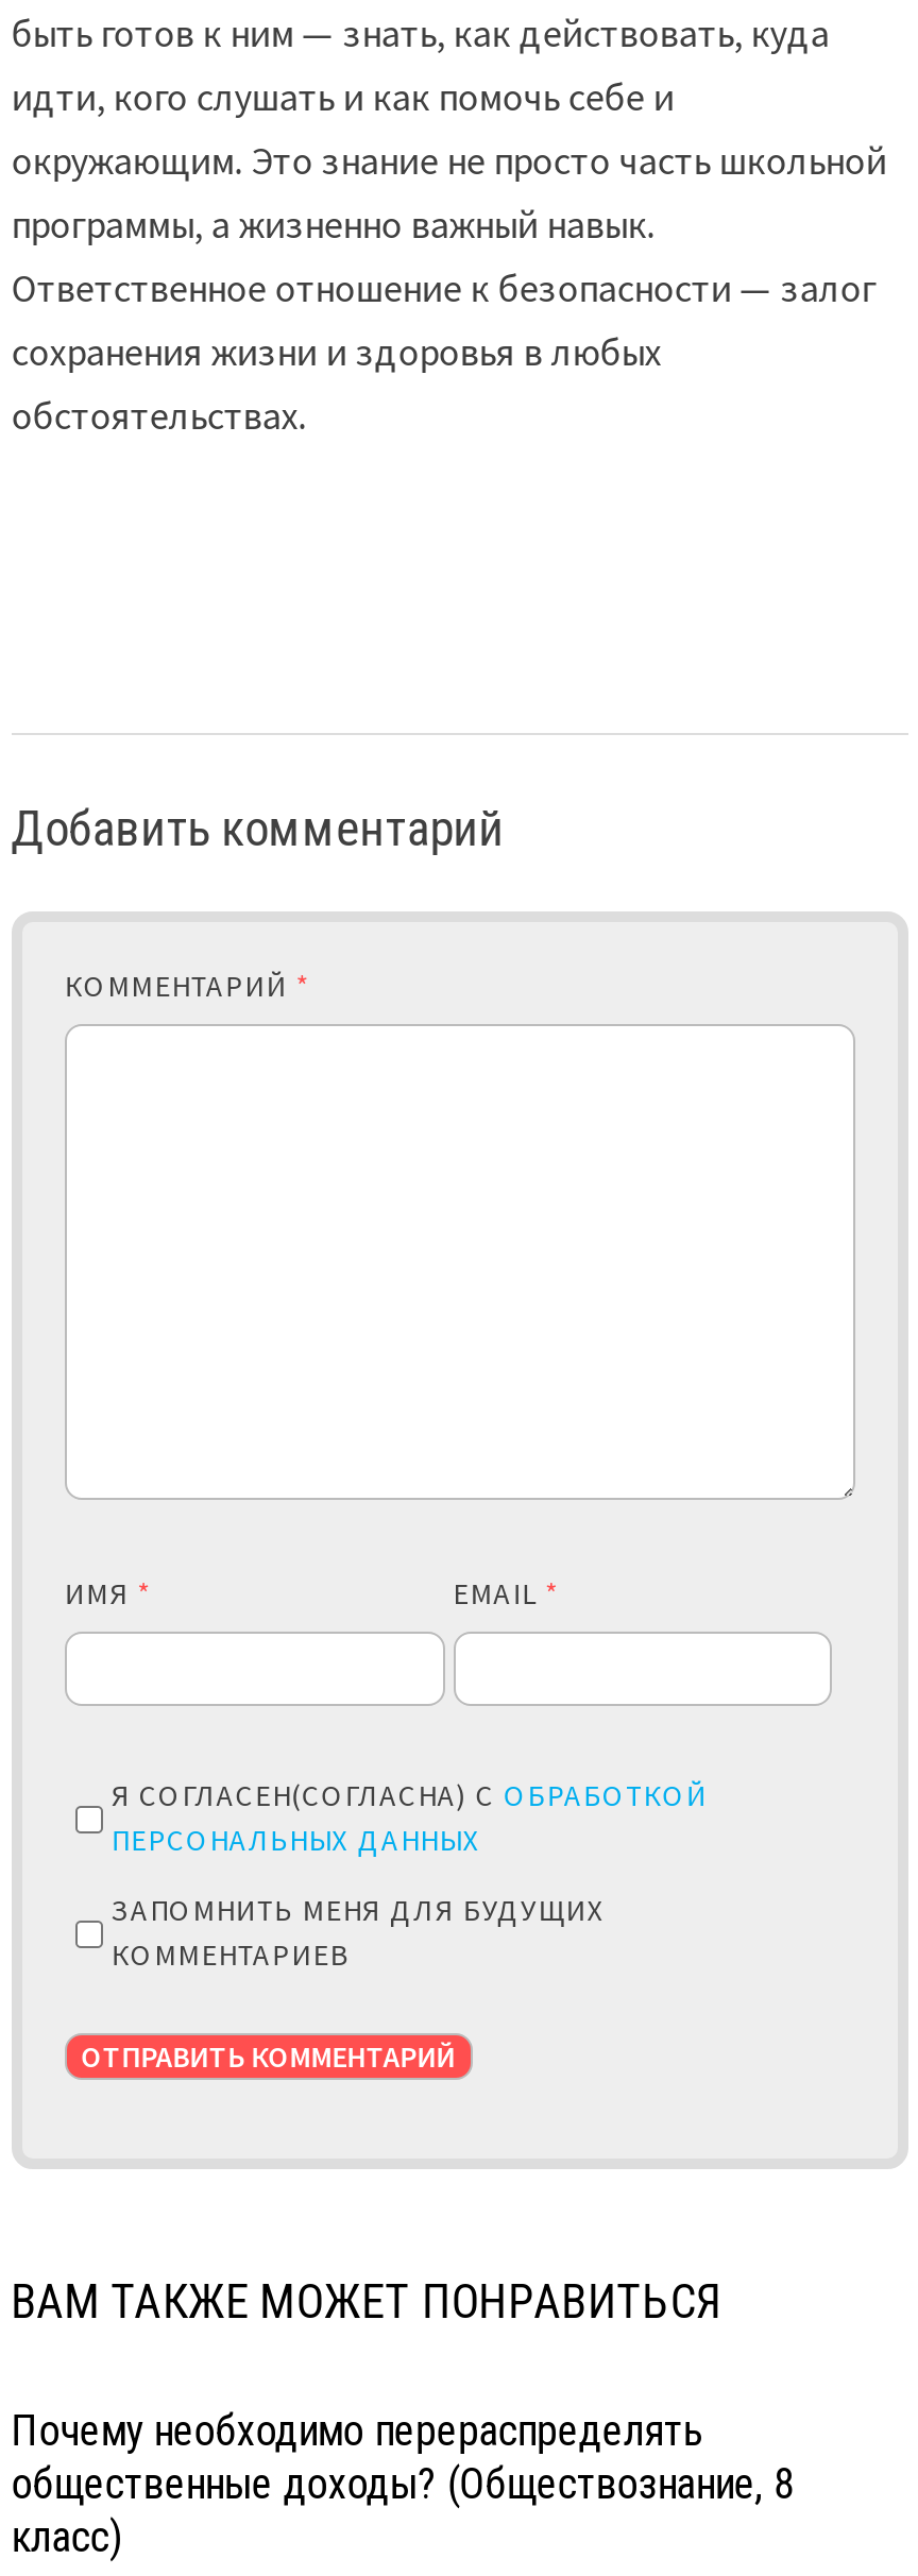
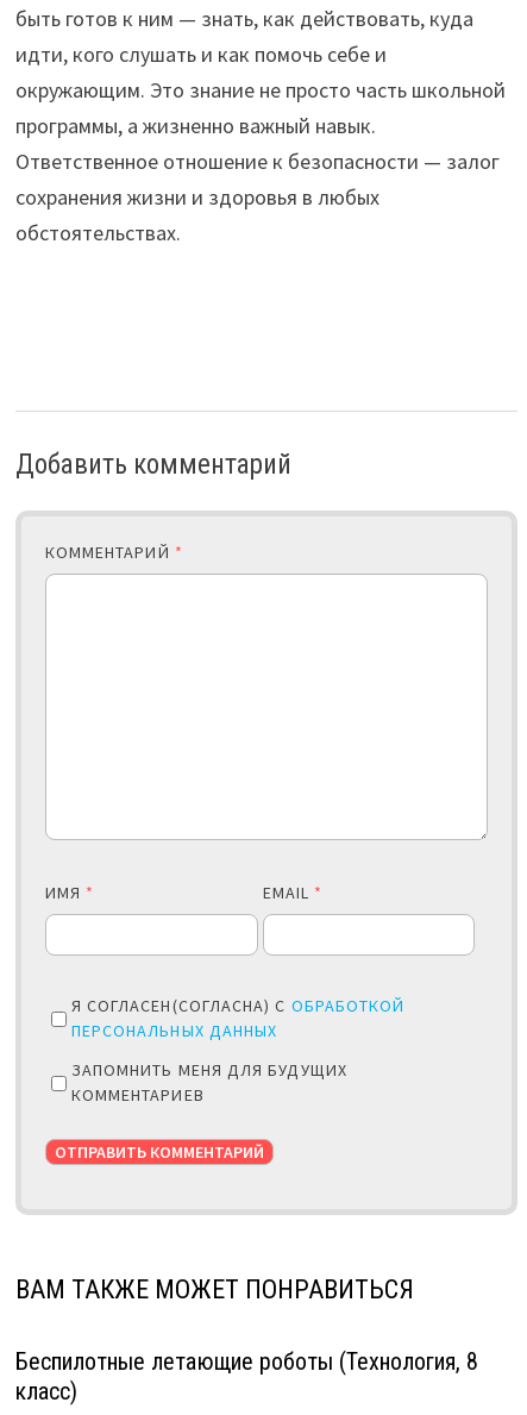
[11,2406,795,2510] Почему необходимо перераспределять | общественные доходы? (Обществознание, 8 -> [15,1348,478,1376] Беспилотные летающие роботы (Технология, 8

